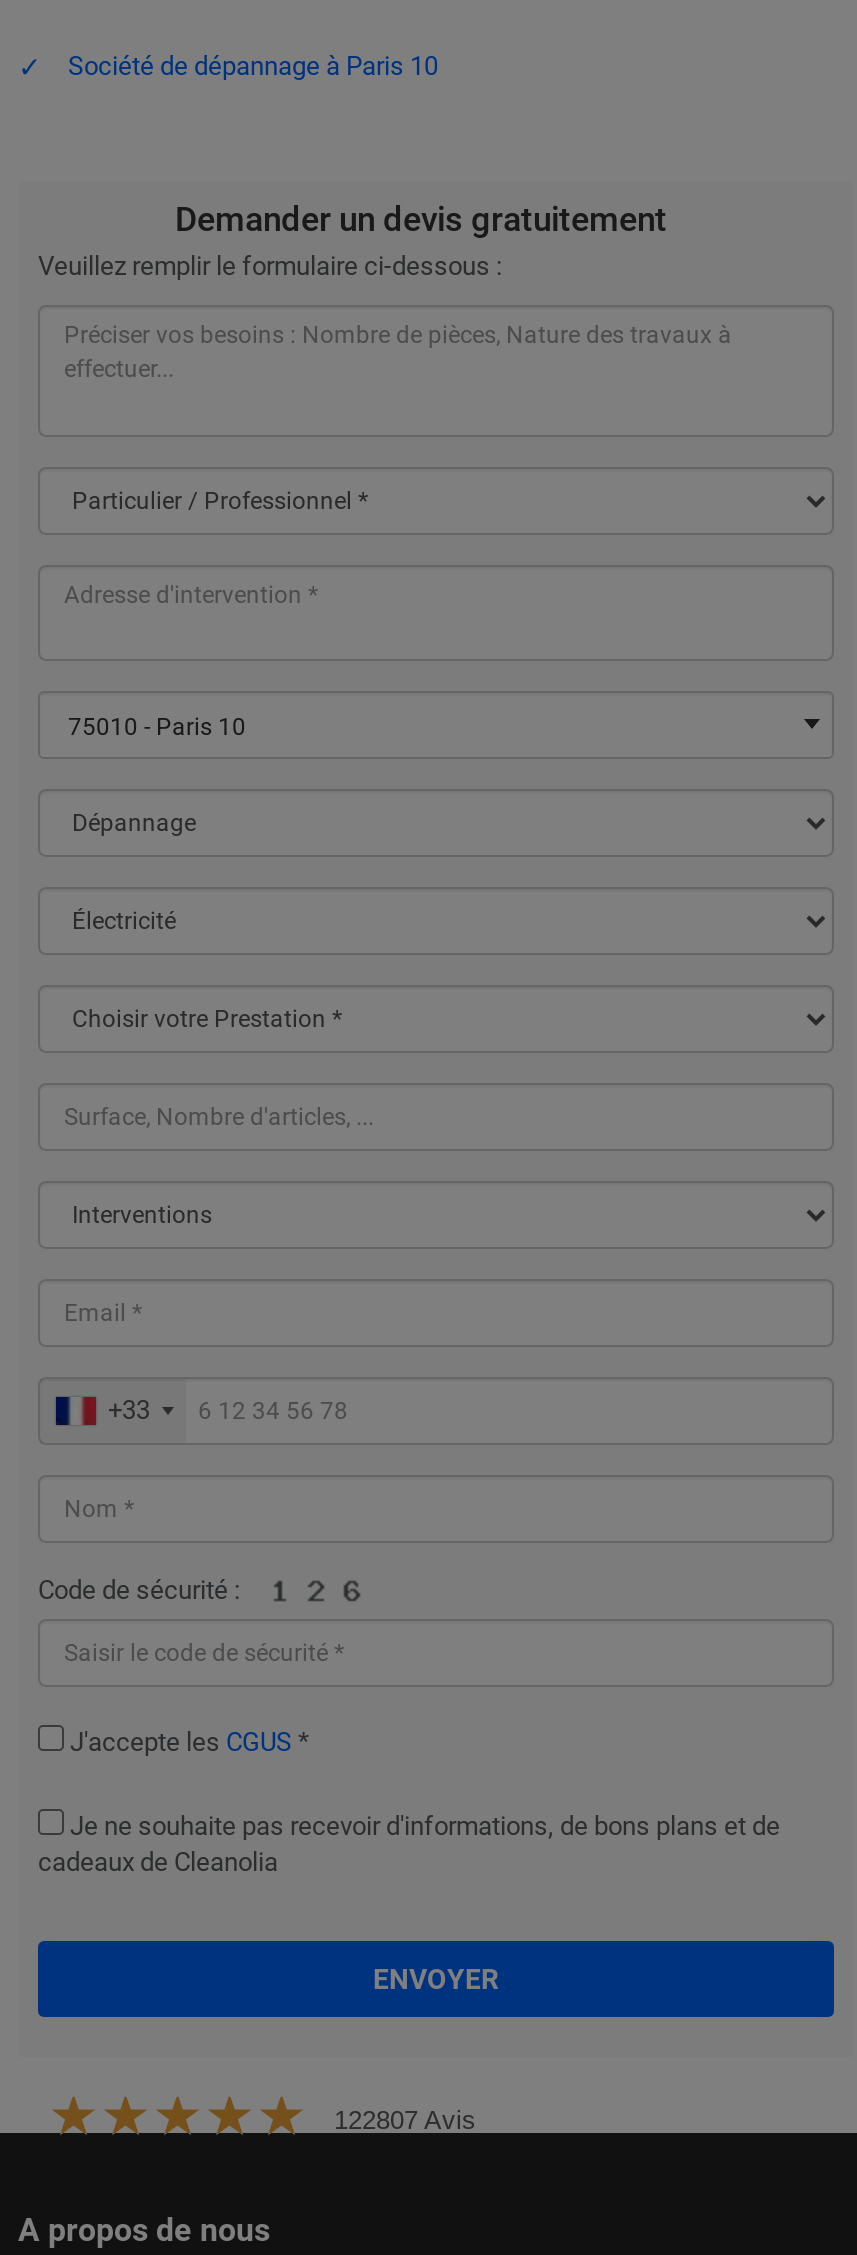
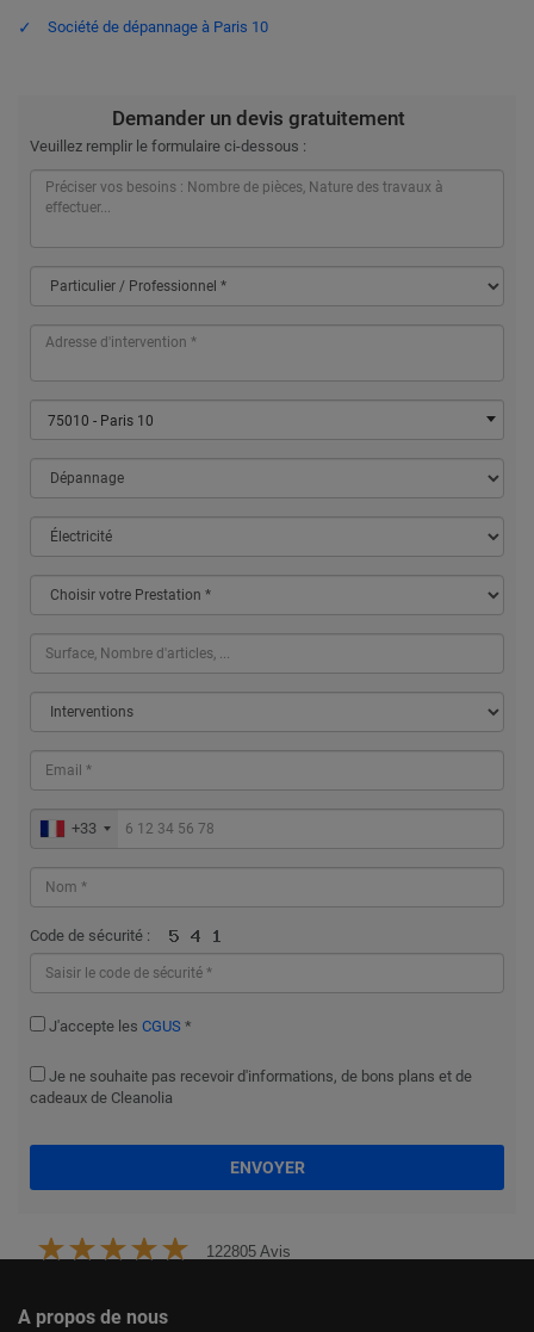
[334,2105,476,2135] 122807 Avis -> [206,1243,291,1261] 122805 Avis

